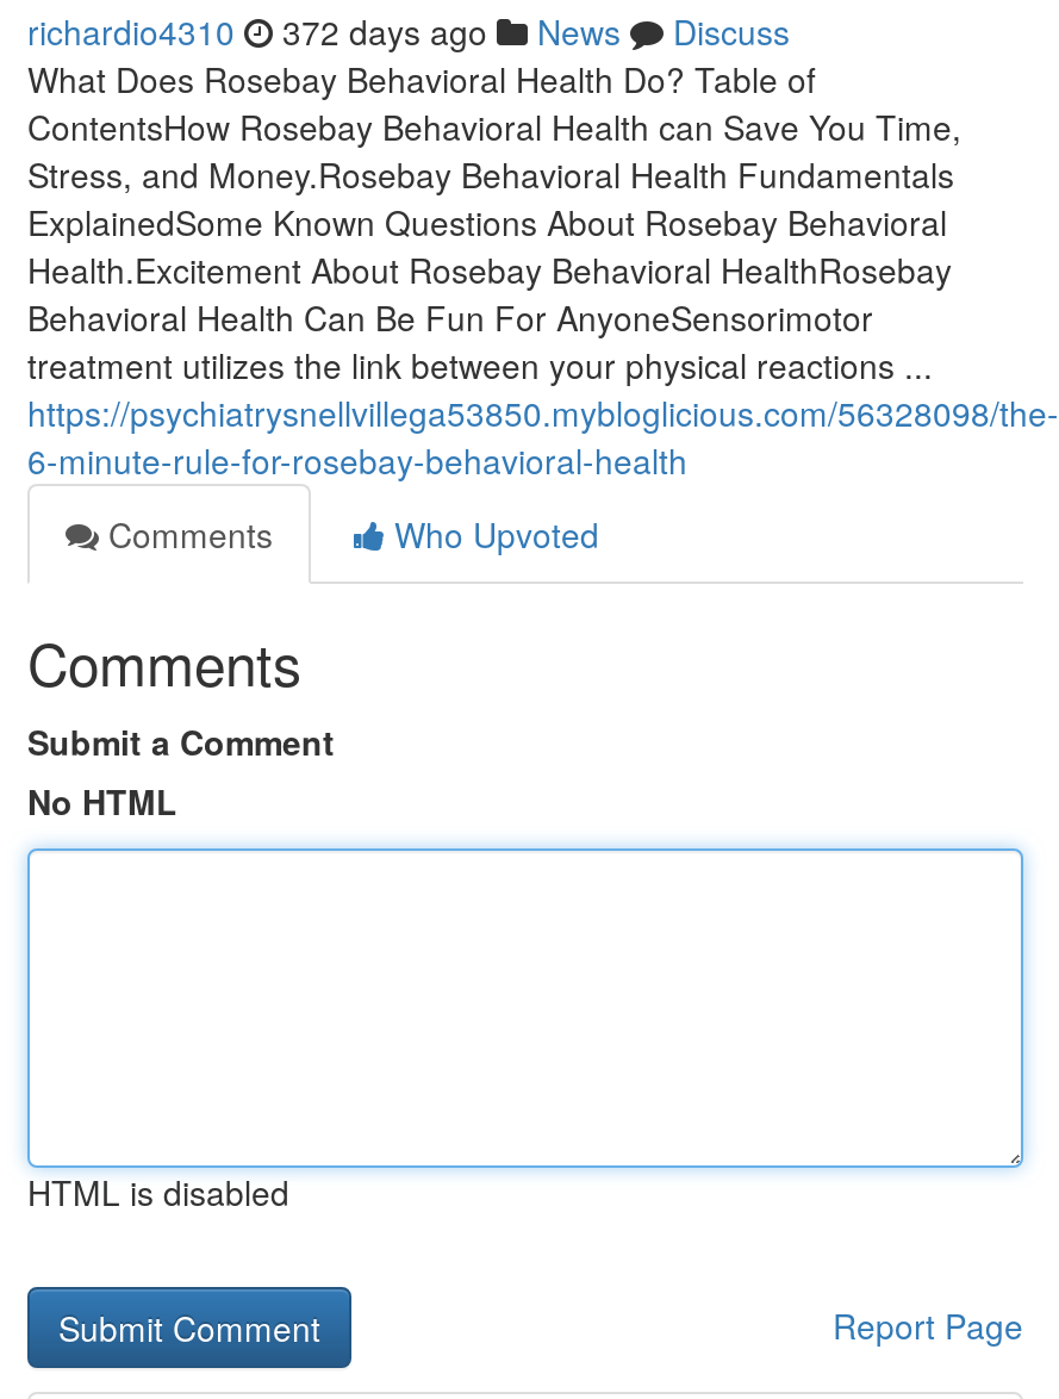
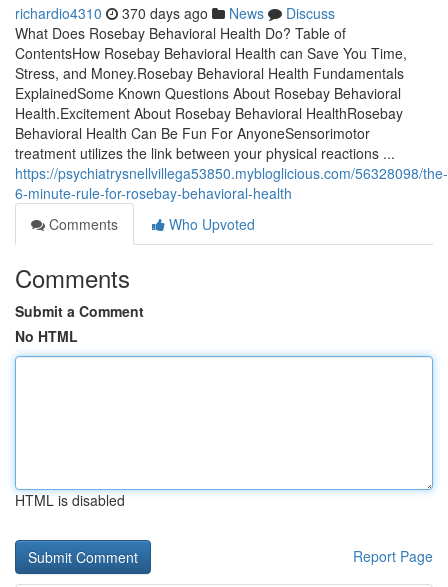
[27,7,790,55] richardio4310 372 days ago News Discuss -> [15,3,335,23] richardio4310 370 days ago News Discuss

